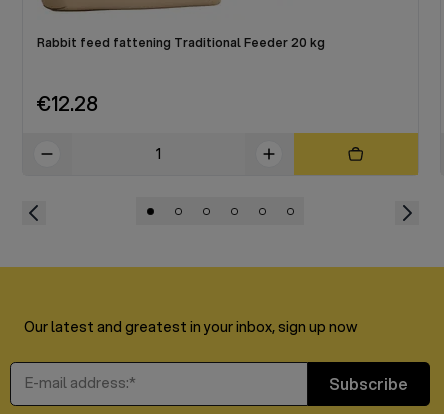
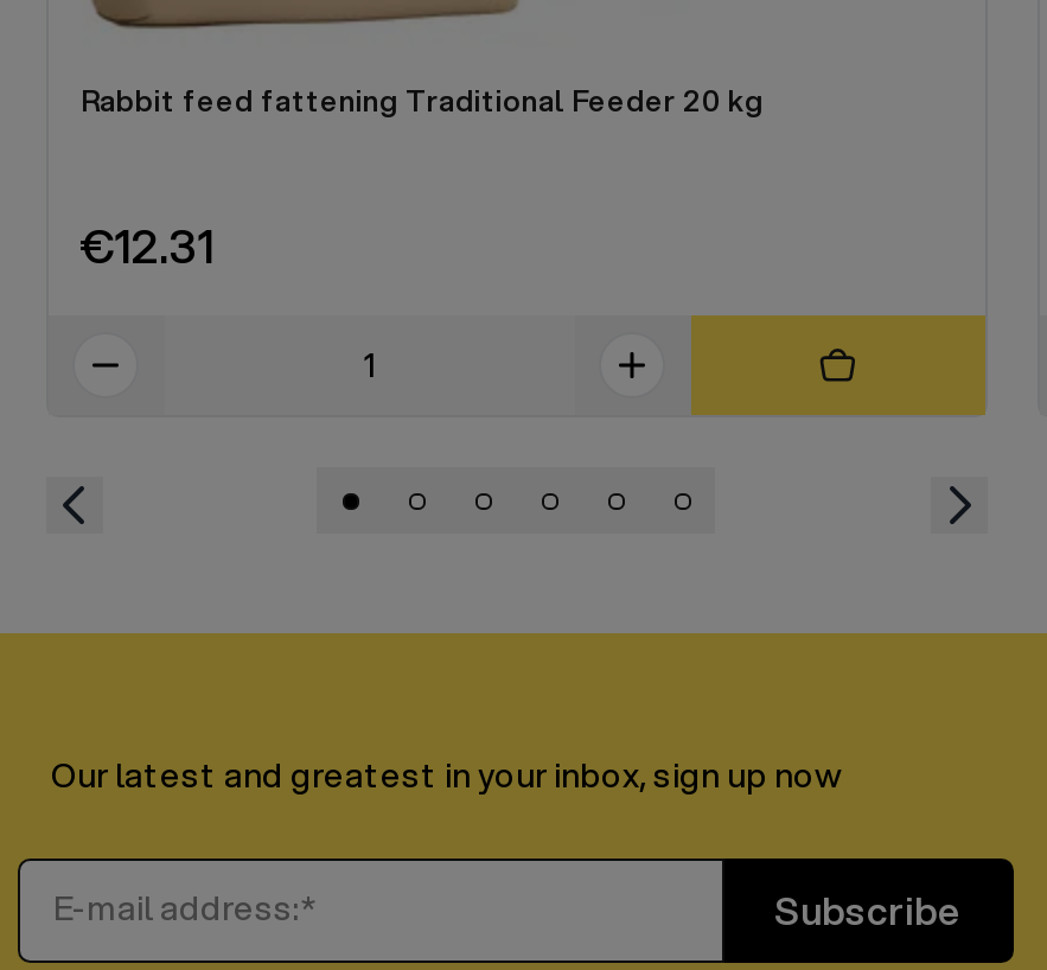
[36,89,97,118] €12.28 -> [81,212,213,281] €12.31

